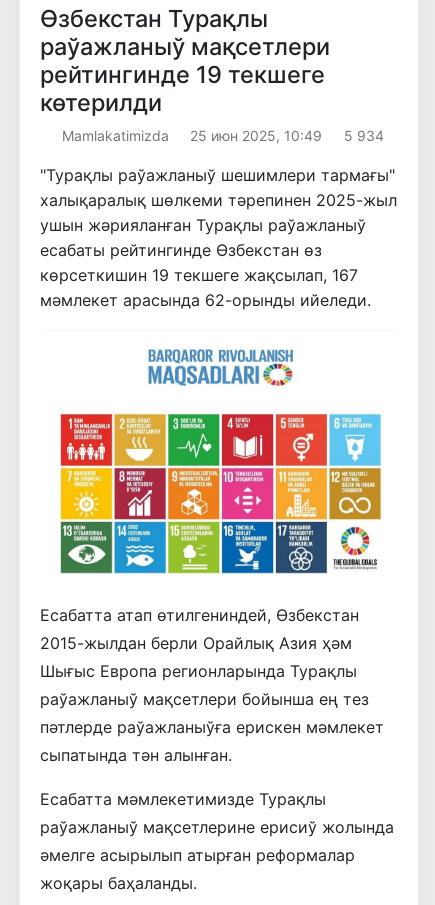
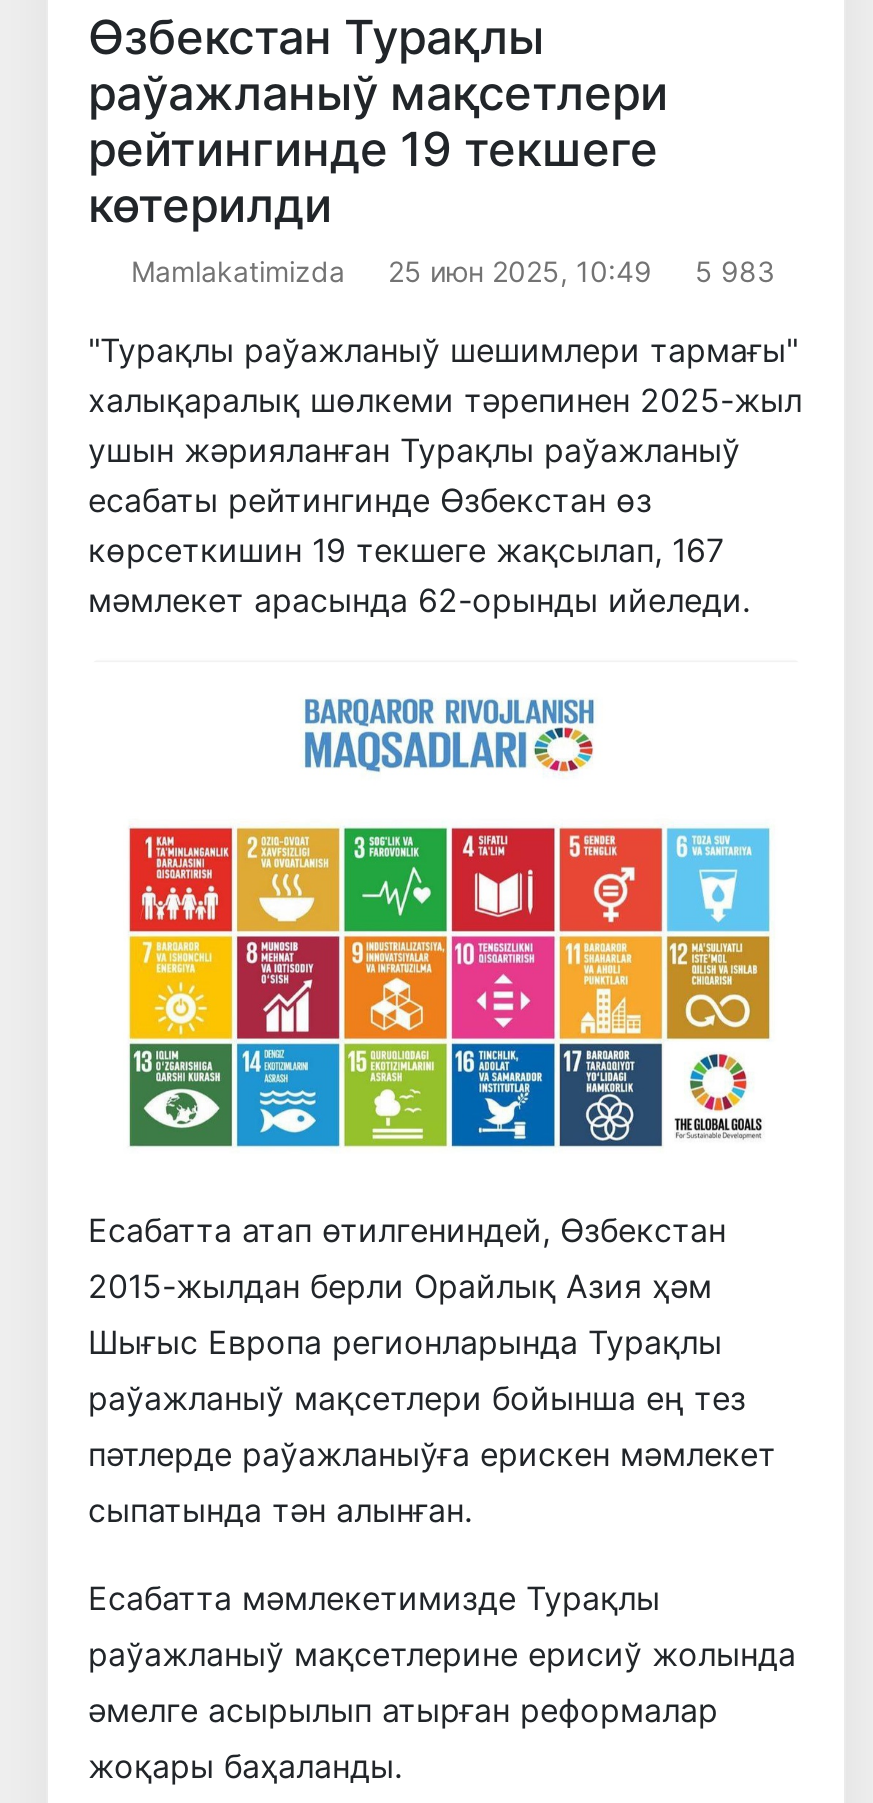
[61,127,383,144] Mamlakatimizda 25 июн 2025, 10:49 5 934 -> [131,255,775,289] Mamlakatimizda 25 июн 2025, 10:49 5 983

